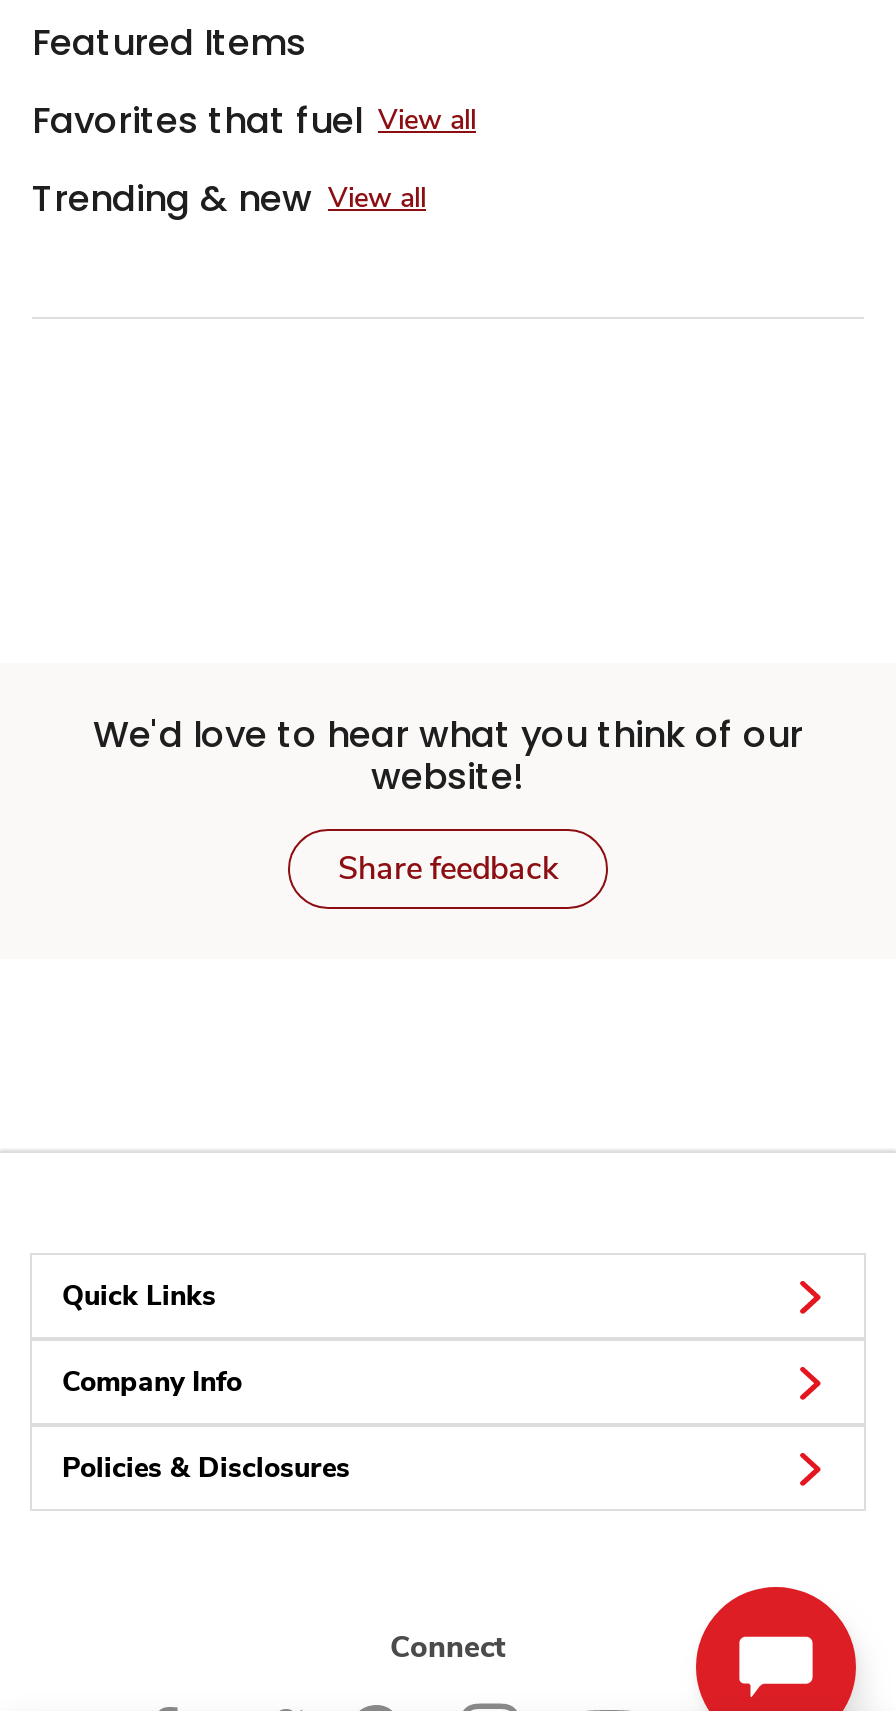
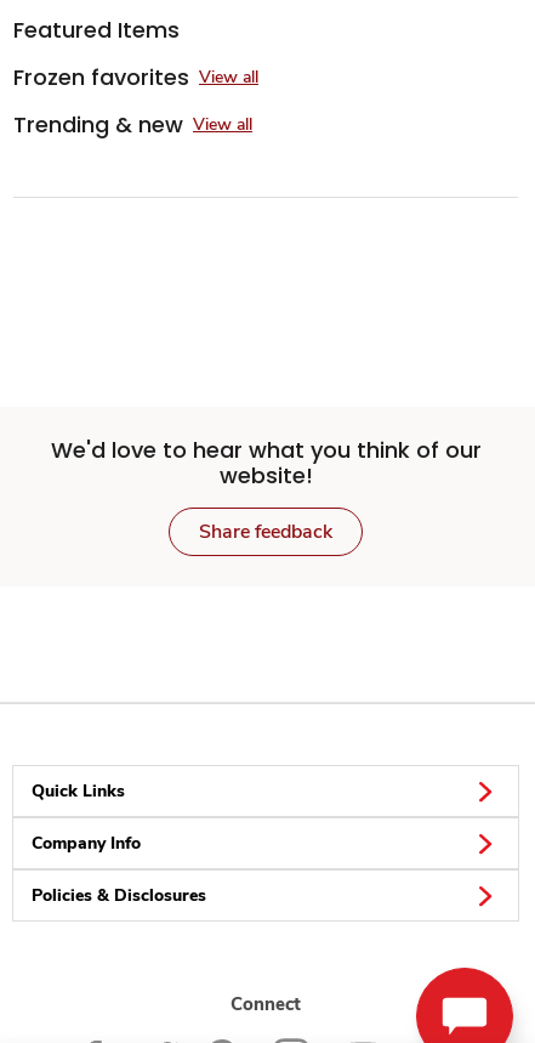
[32,96,476,146] Favorites that fuel View all -> [13,62,258,93] Frozen favorites View all

